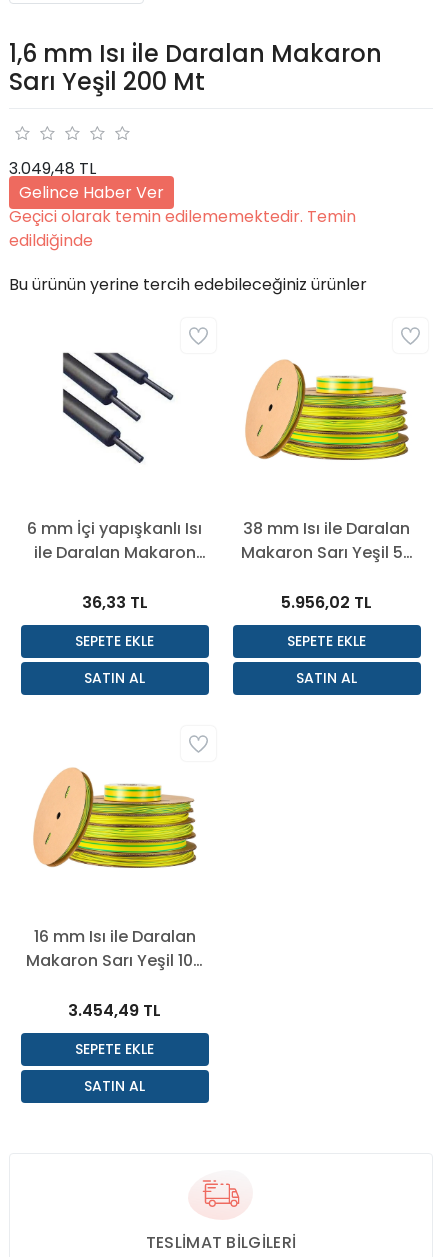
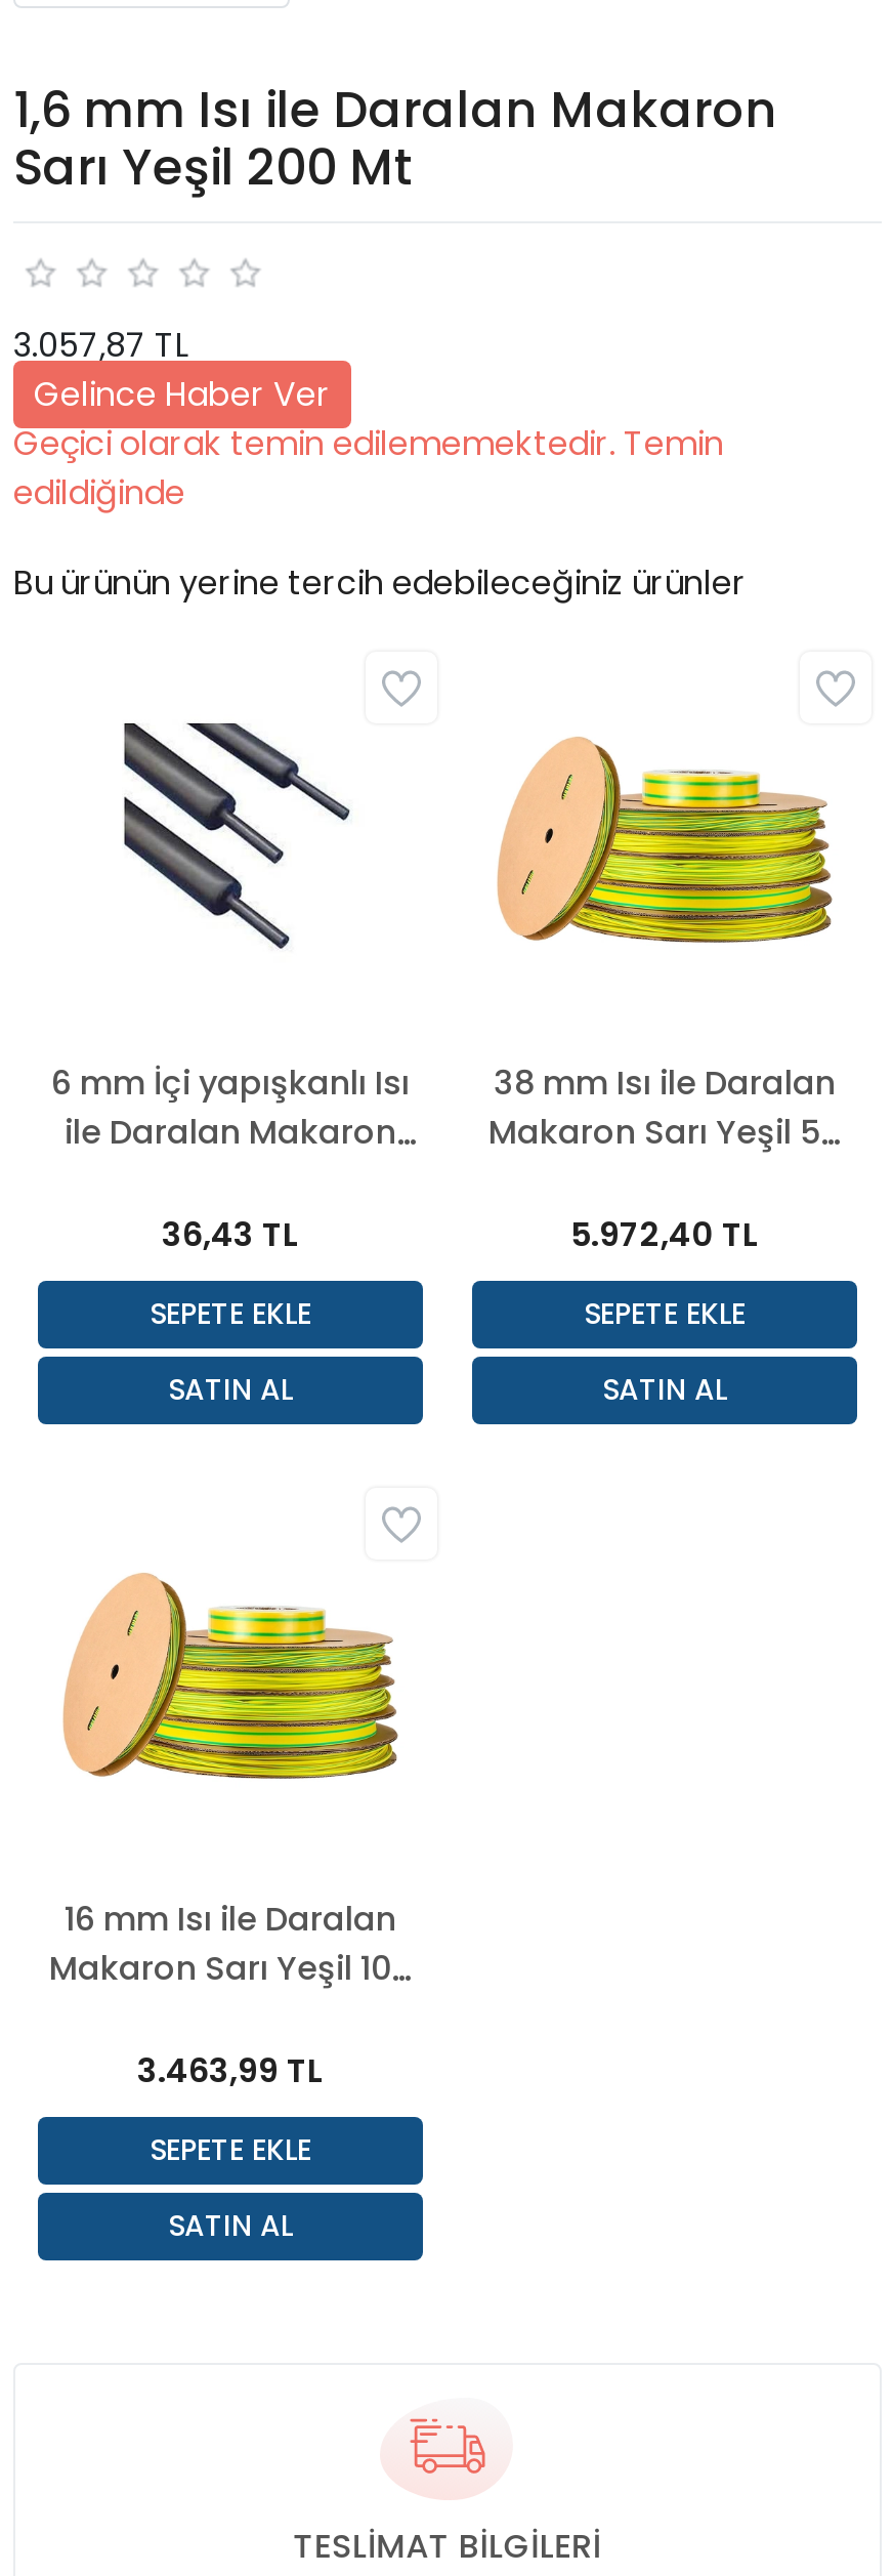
[9,157,96,180] 3.049,48 TL -> [13,322,189,369] 3.057,87 TL
[82,591,148,614] 36,33 TL -> [162,1212,299,1259] 36,43 TL
[281,591,372,614] 5.956,02 TL -> [570,1212,759,1259] 5.972,40 TL
[68,999,161,1022] 3.454,49 TL -> [137,2048,324,2095] 3.463,99 TL

